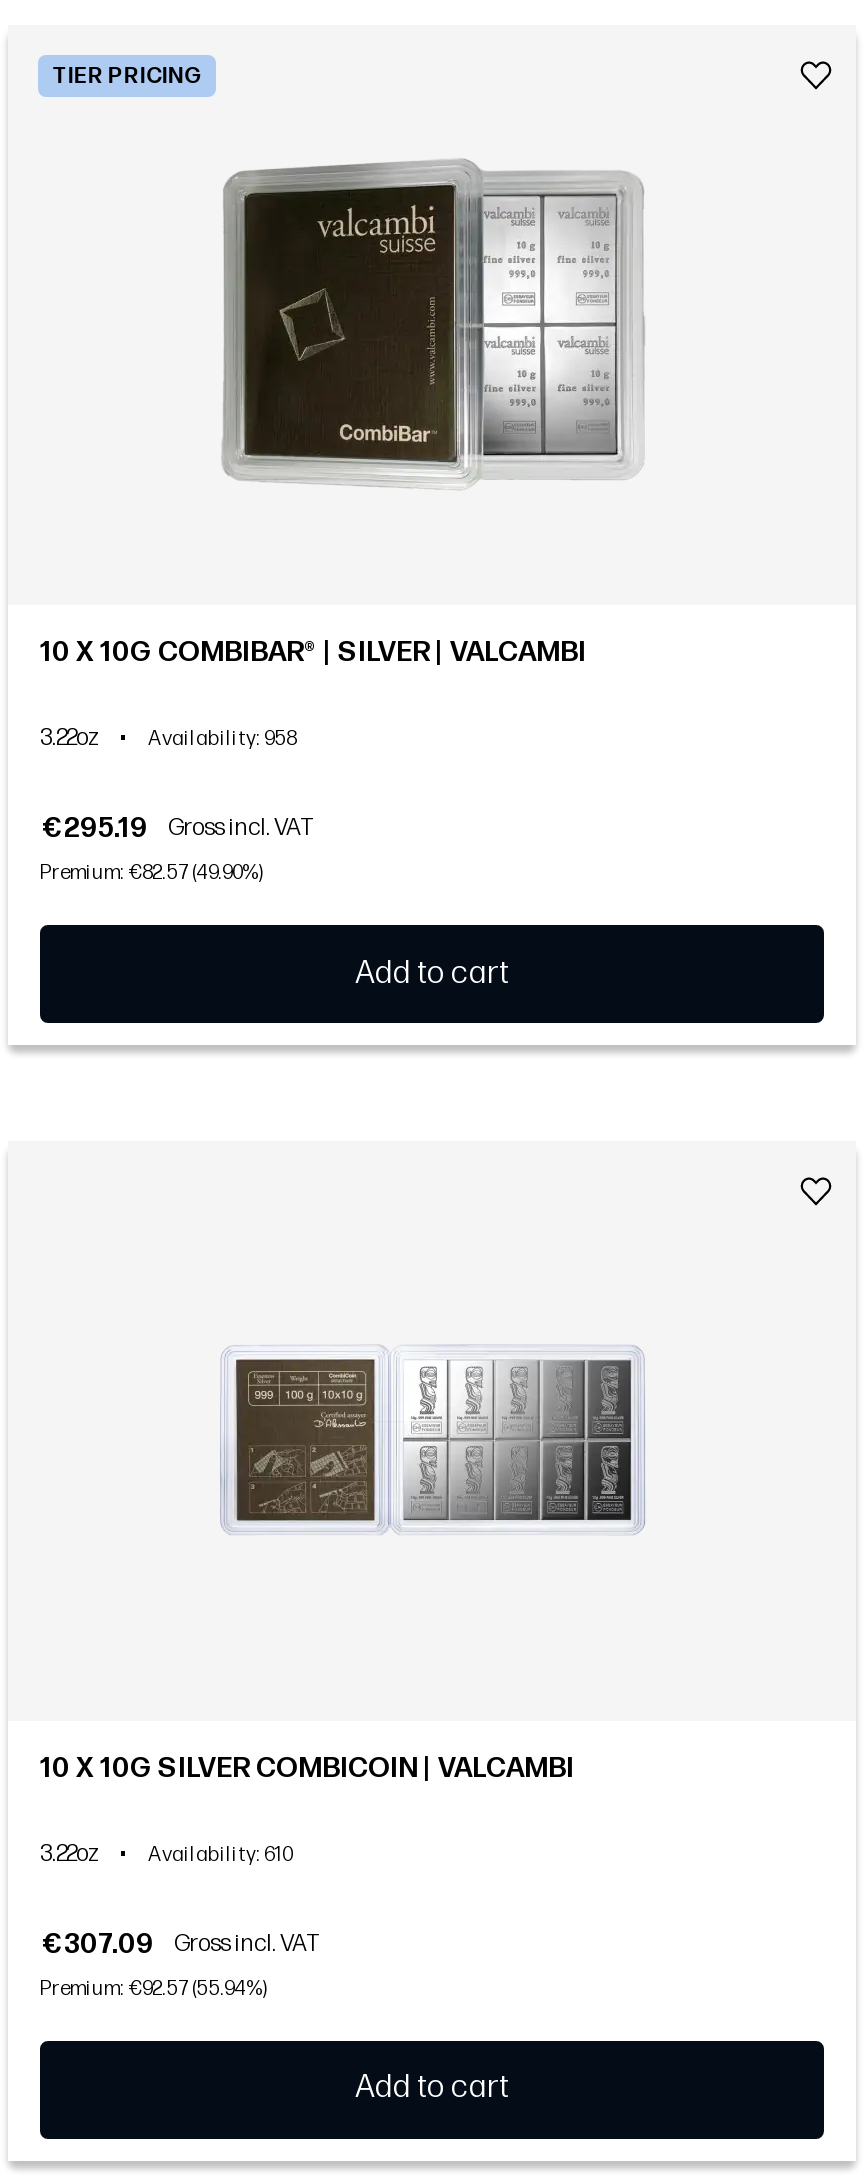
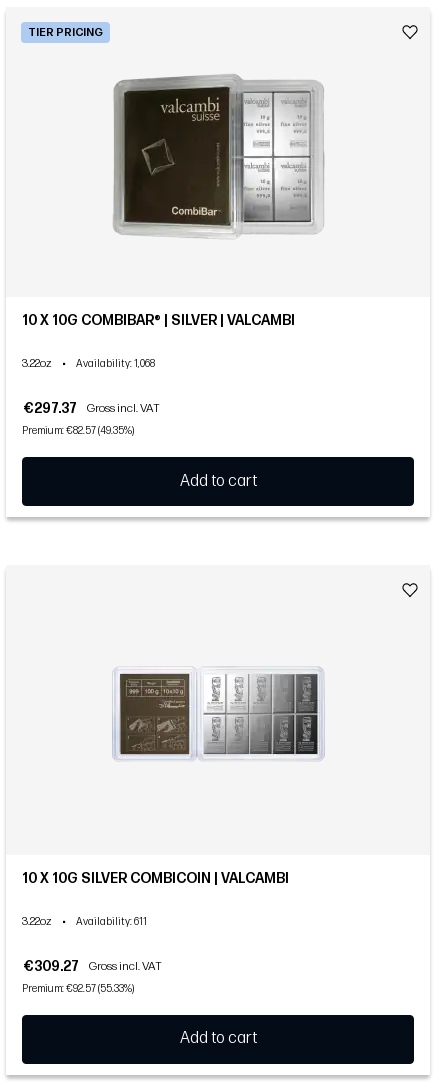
[148,728,296,752] Availability: 958 -> [76,358,155,370] Availability: 1,068
[42,812,314,846] €295.19 Gross incl. VAT -> [23,400,160,417] €297.37 Gross incl. VAT
[40,862,262,886] Premium: €82.57 (49.90%) -> [22,425,134,437] Premium: €82.57 (49.35%)
[148,1843,292,1867] Availability: 610 -> [76,916,147,928] Availability: 611
[42,1927,320,1961] €307.09 Gross incl. VAT -> [23,958,162,975] €309.27 Gross incl. VAT
[40,1977,266,2001] Premium: €92.57 (55.94%) -> [22,983,134,995] Premium: €92.57 (55.33%)

